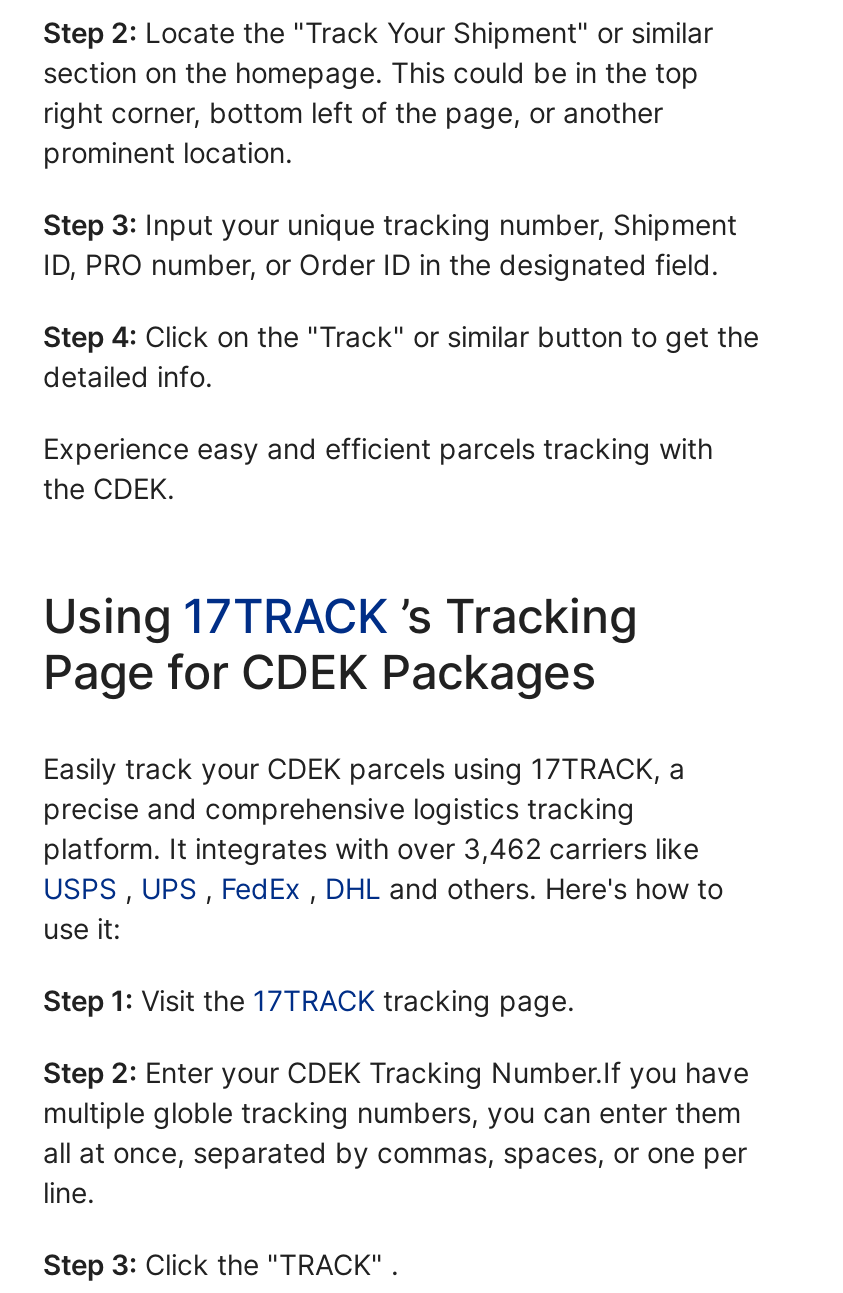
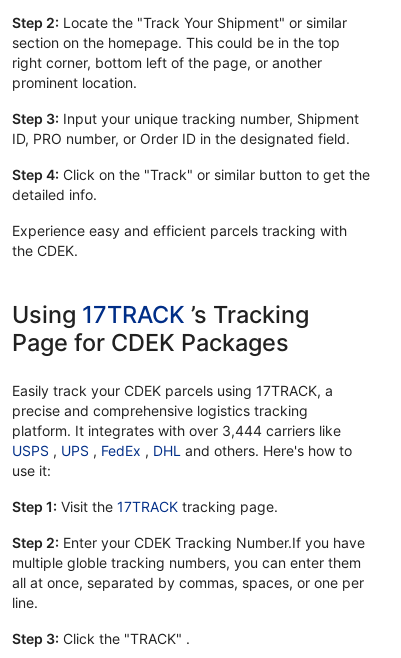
[43,831,699,865] platform. It integrates with over 3,462 carriers like -> [12,422,341,439] platform. It integrates with over 3,444 carriers like

